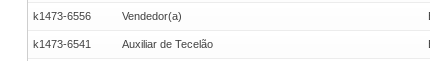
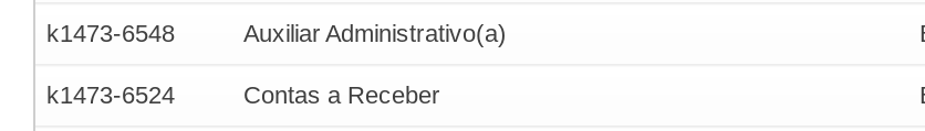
[33,10,182,22] k1473-6556 | Vendedor(a) -> [46,20,507,46] k1473-6548 | Auxiliar Administrativo(a)
[33,38,213,50] k1473-6541 | Auxiliar de Tecelão -> [46,81,440,108] k1473-6524 | Contas a Receber

